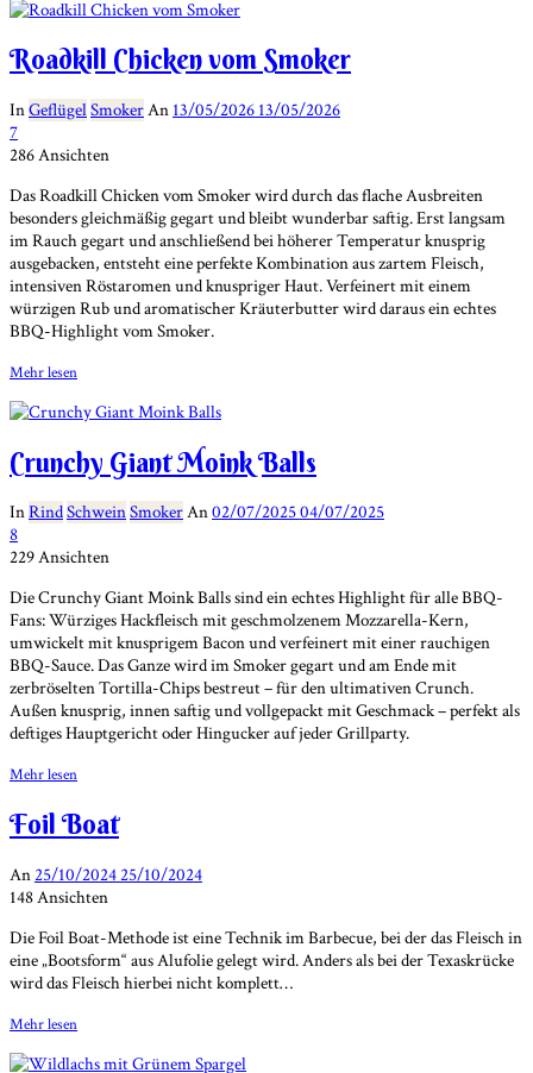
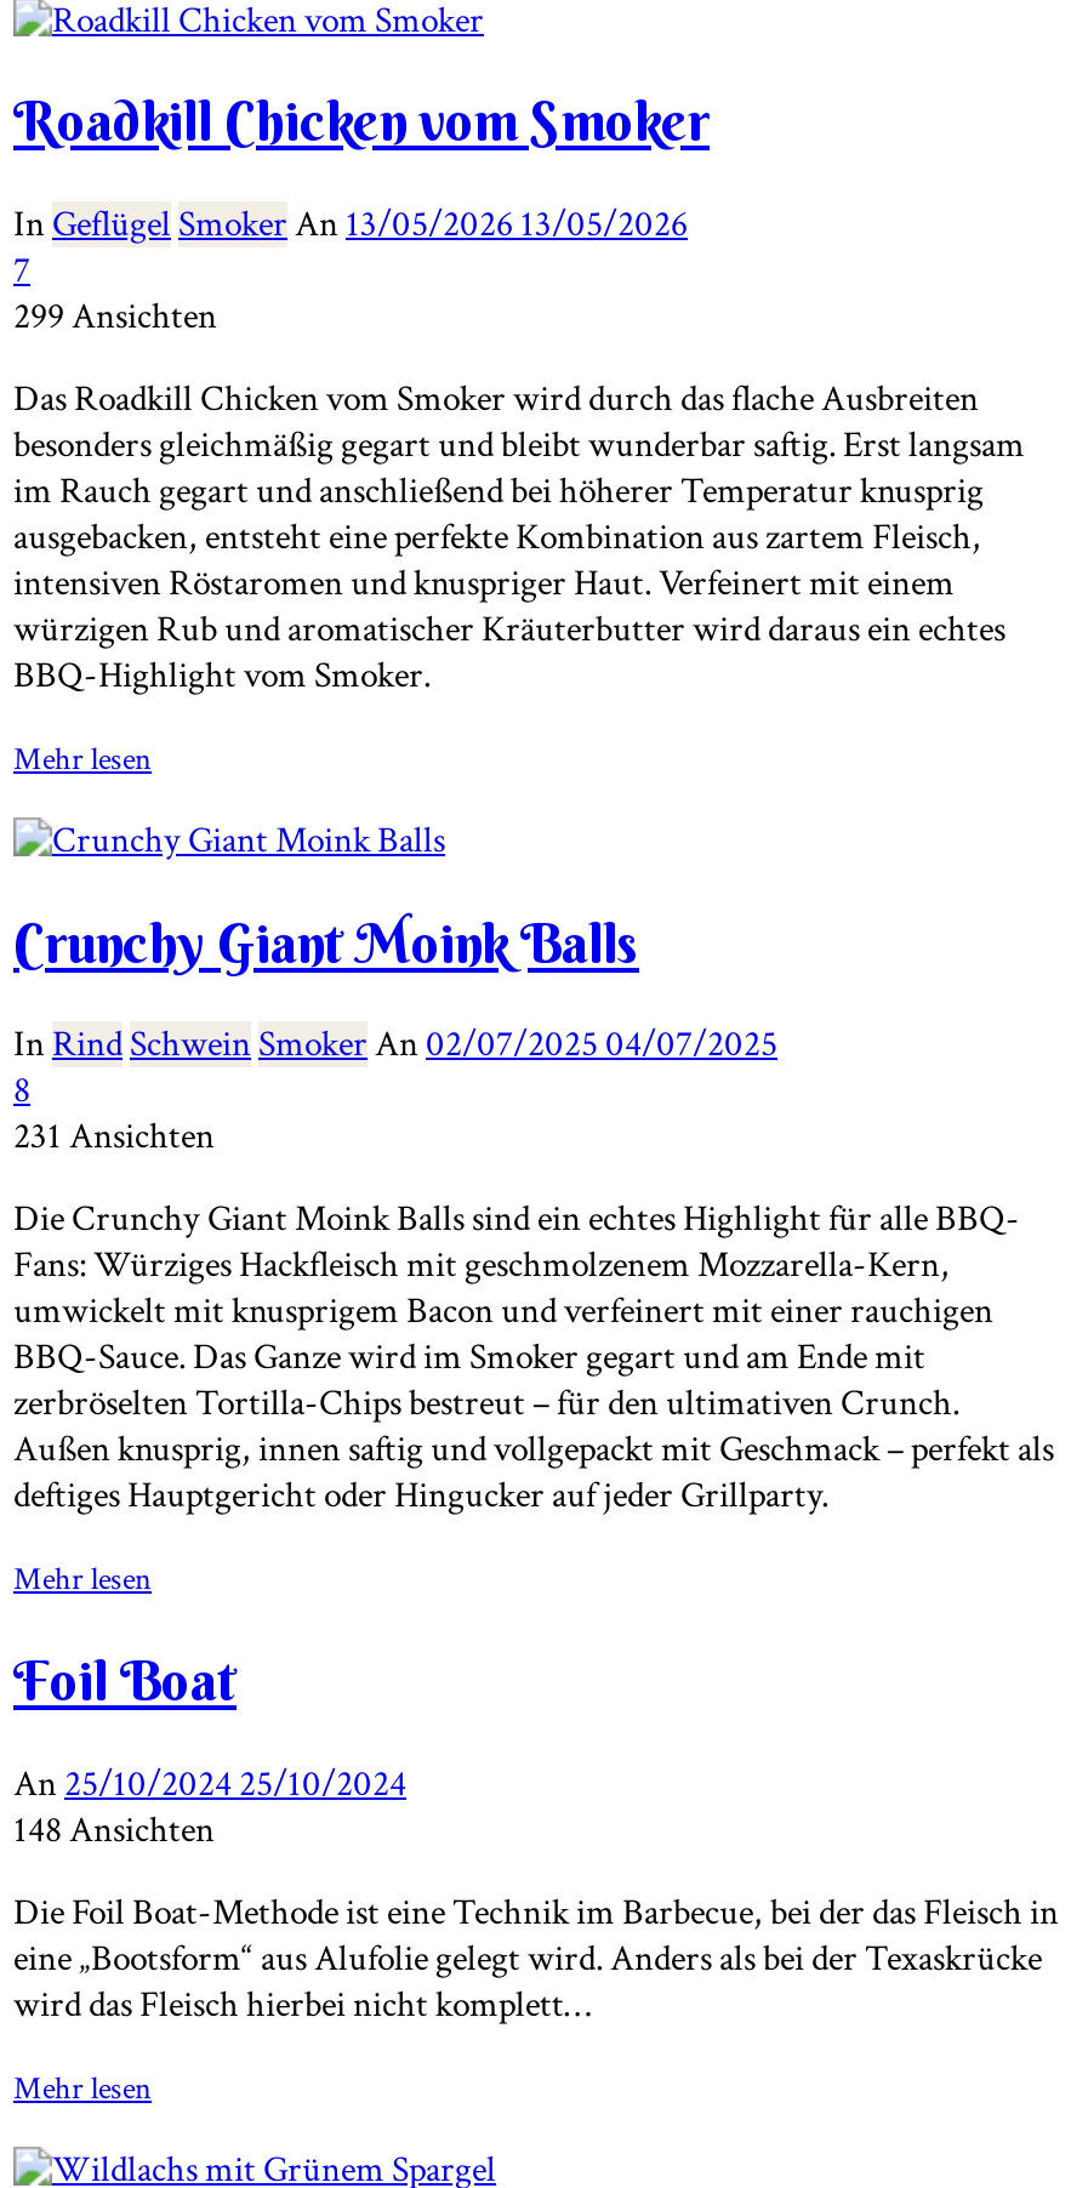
[10,144,109,167] 286 Ansichten -> [13,294,217,340] 299 Ansichten
[10,546,109,569] 229 Ansichten -> [13,1114,215,1160] 231 Ansichten

